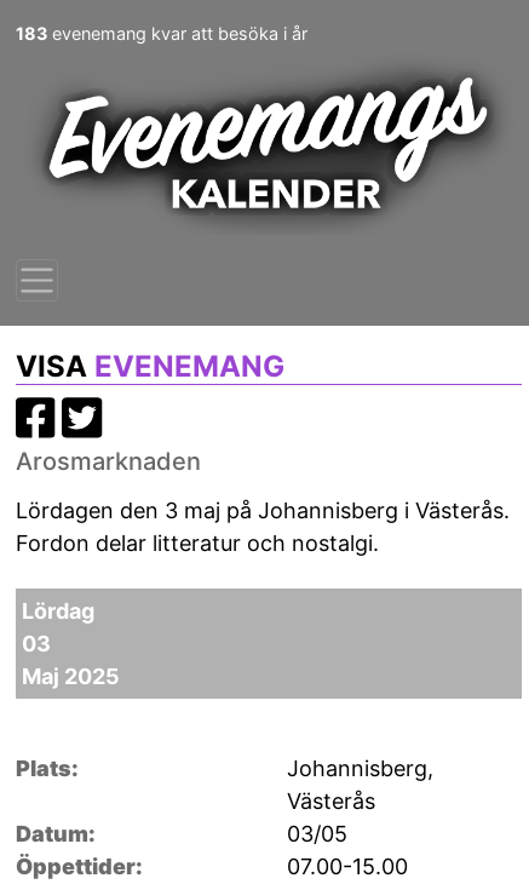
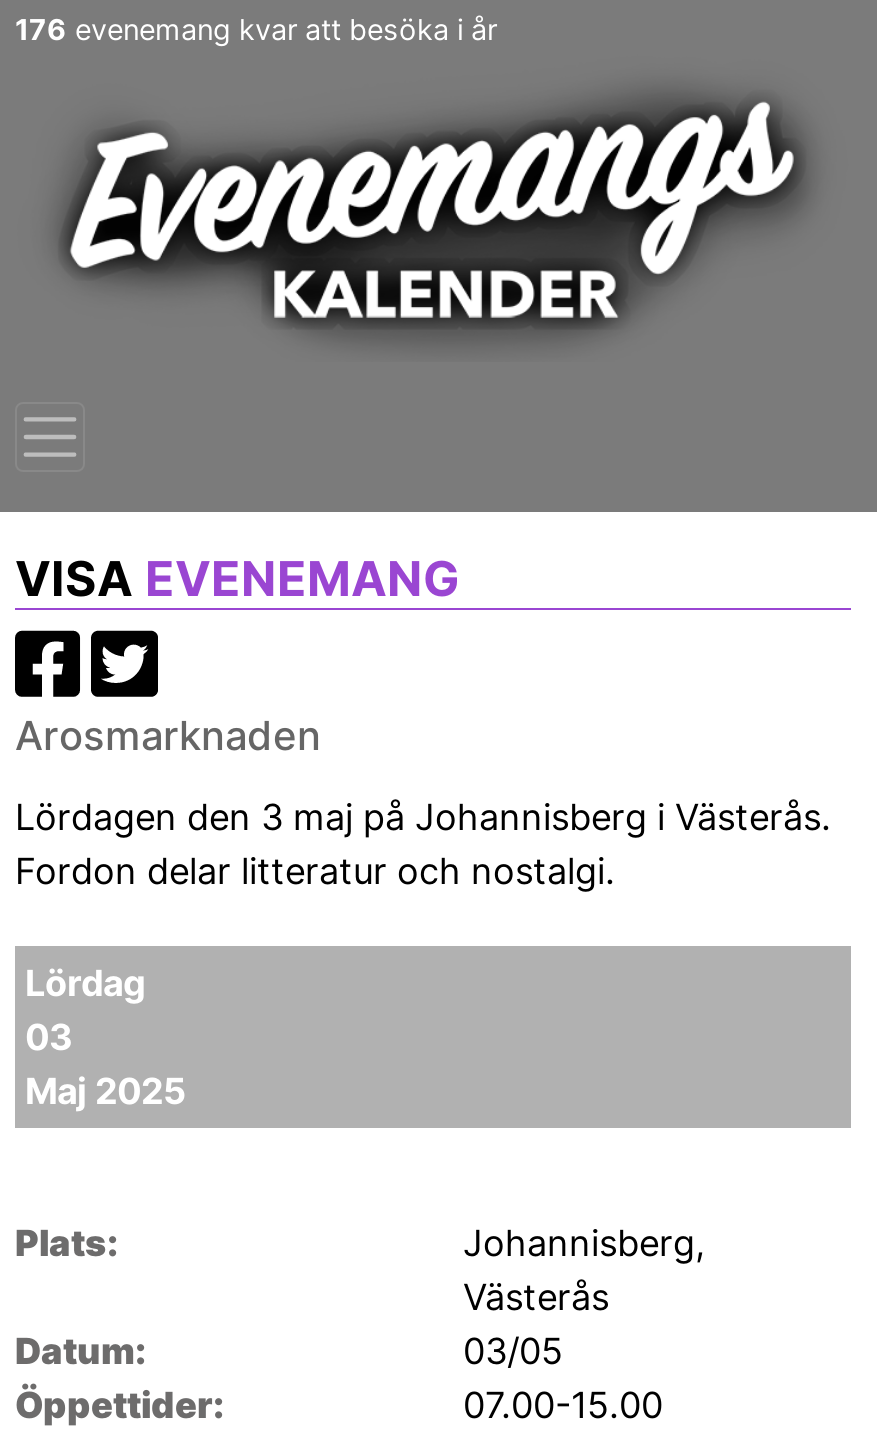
[16,23,307,44] 183 evenemang kvar att besöka i år -> [15,12,497,46] 176 evenemang kvar att besöka i år

